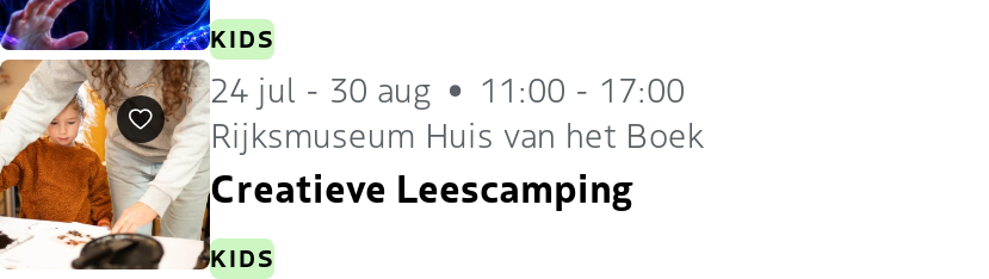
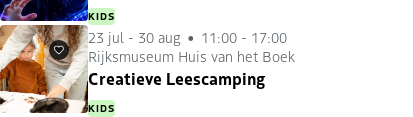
[210,64,685,112] 24 jul - 30 aug 11:00 - 17:00 -> [88,27,287,47] 23 jul - 30 aug 11:00 - 17:00

